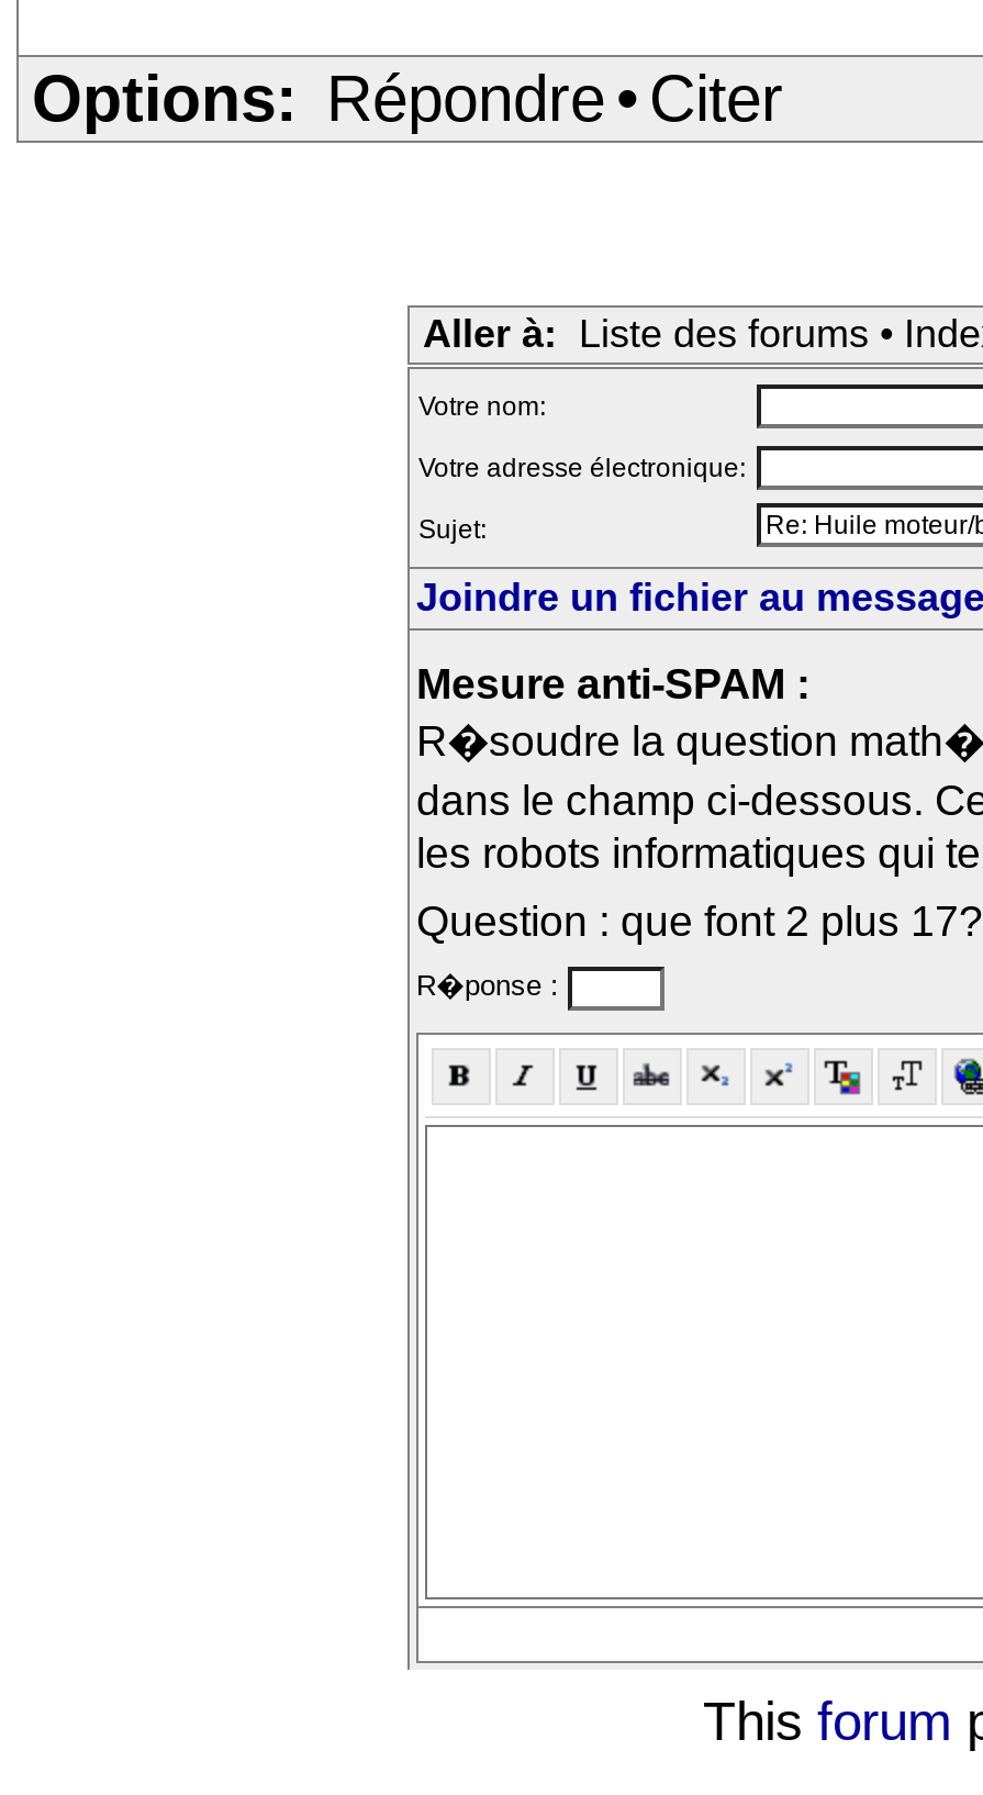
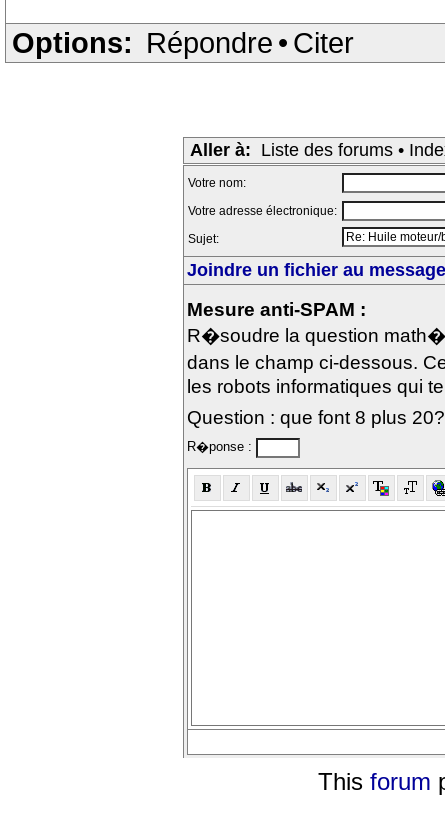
[416,896,983,945] Question : que font 2 plus 17? -> [187,406,445,428] Question : que font 8 plus 20?

